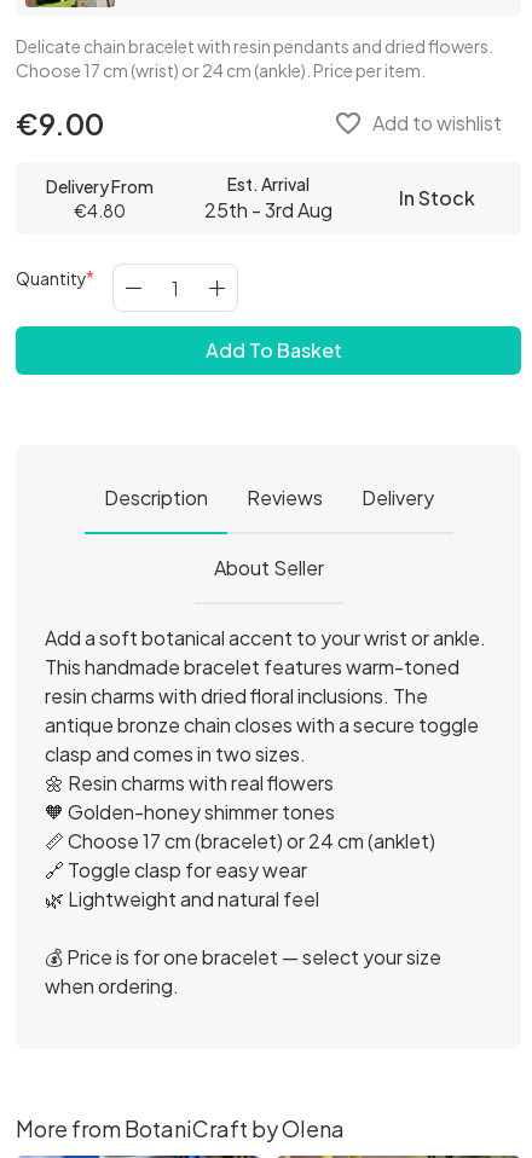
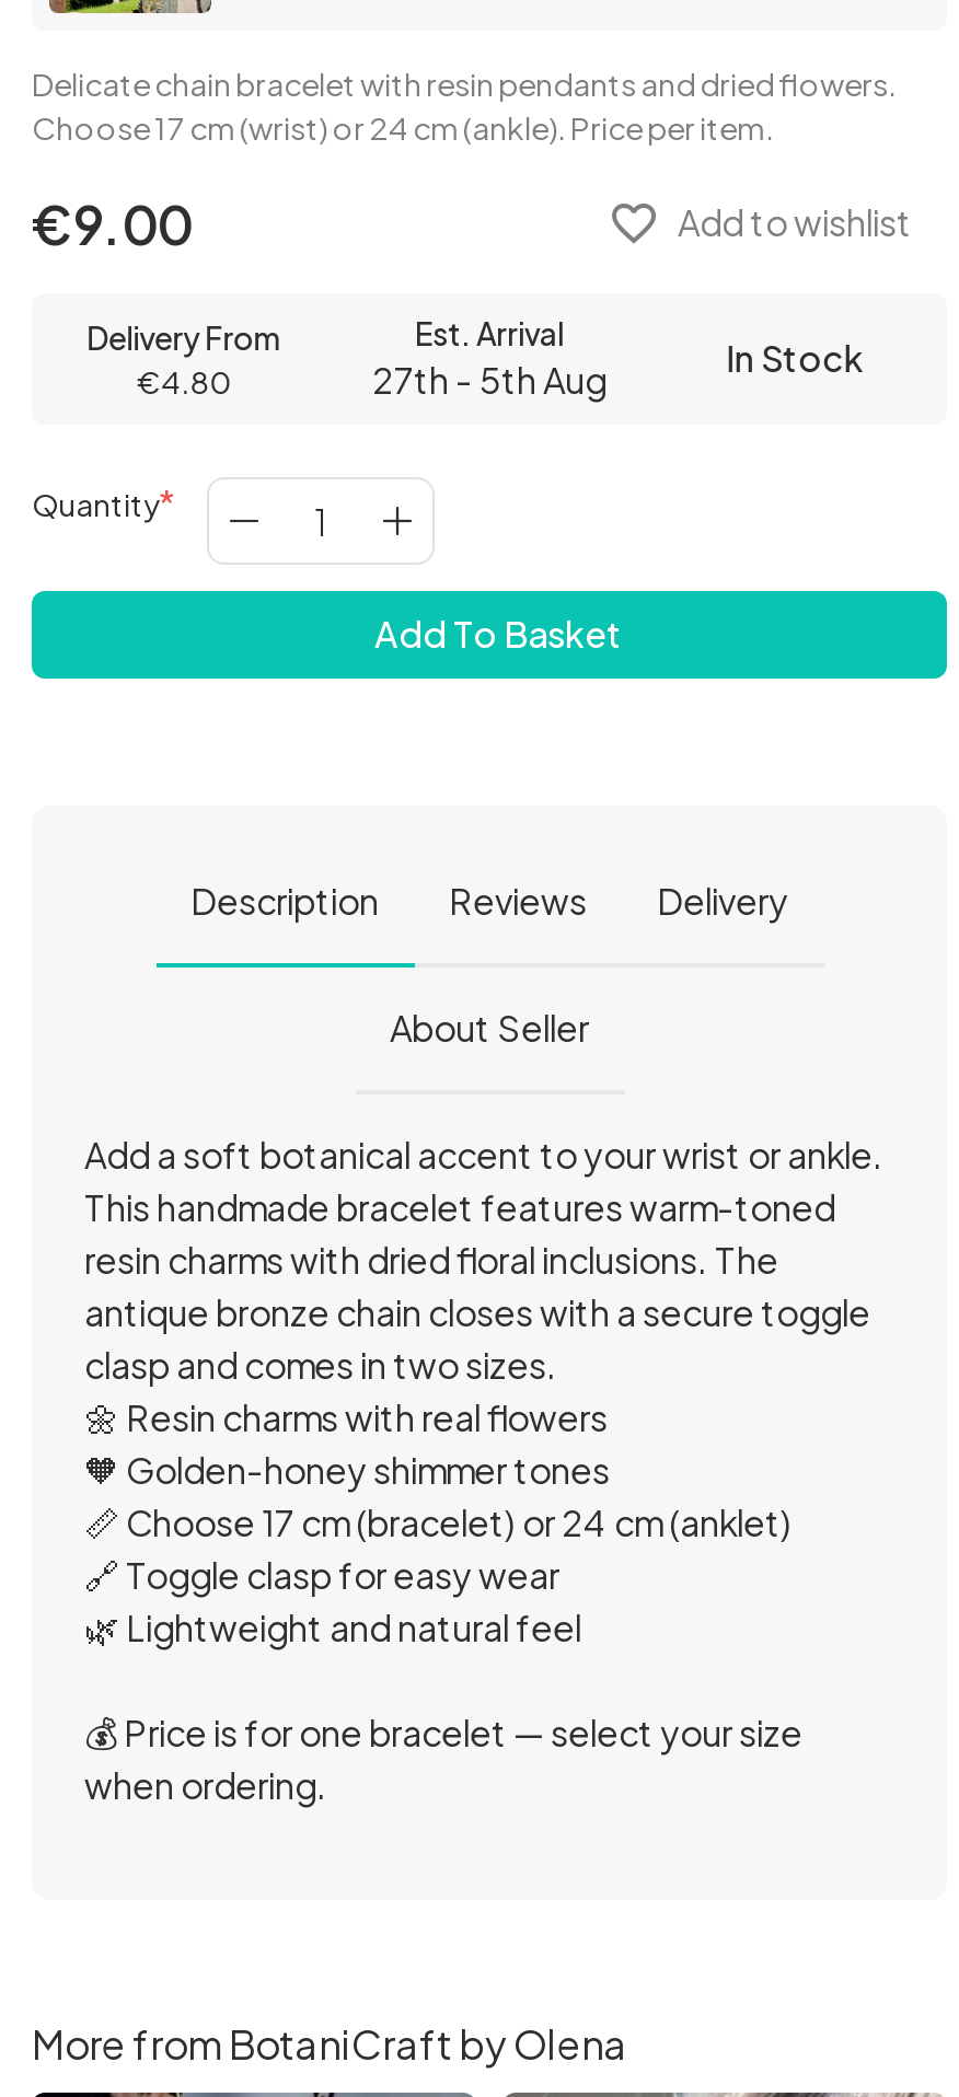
[204,197,332,222] 25th - 3rd Aug -> [372,357,606,403] 27th - 5th Aug

